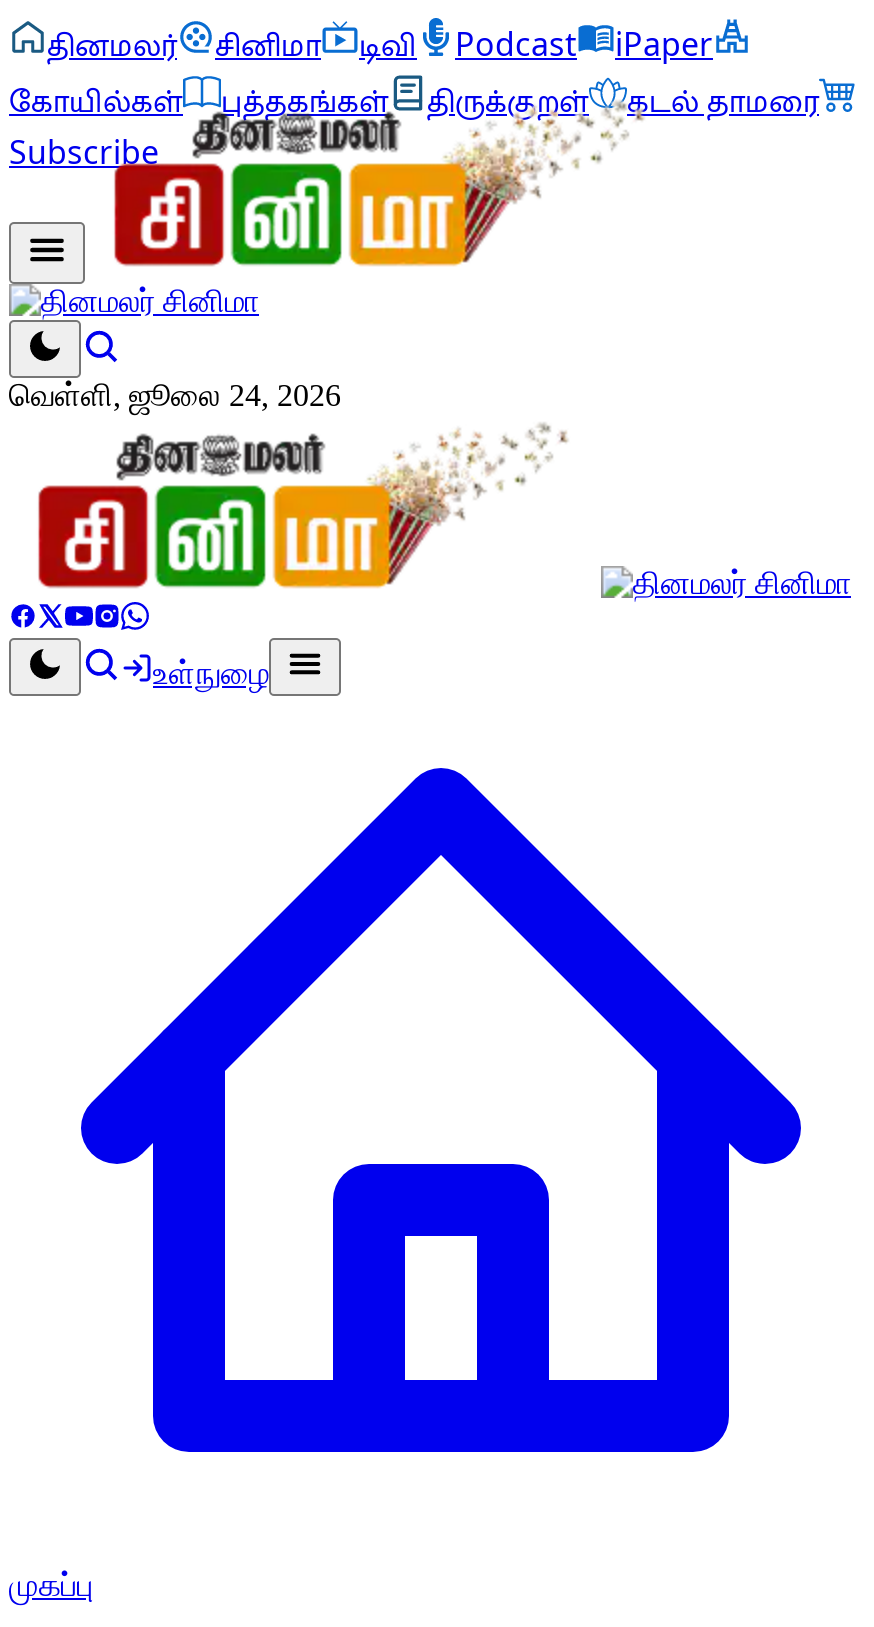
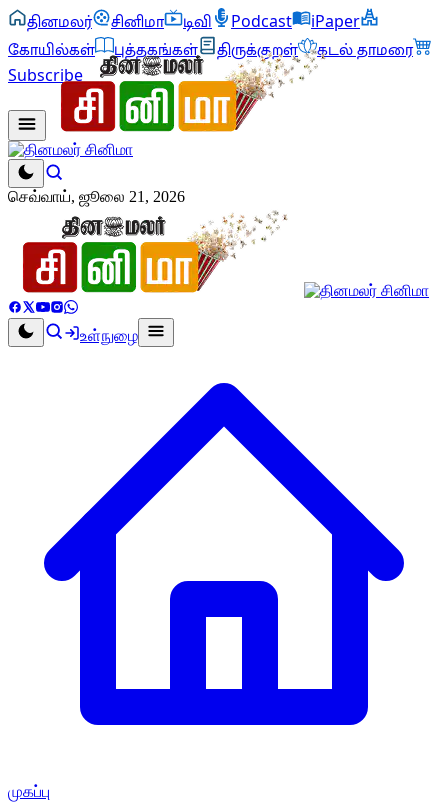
[9,378,341,412] வெள்ளி, ஜூலை 24, 2026 -> [8,188,185,205] செவ்வாய், ஜூலை 21, 2026

